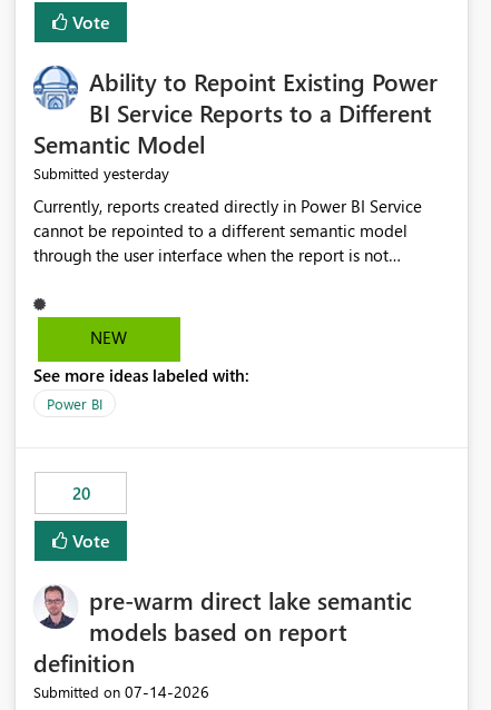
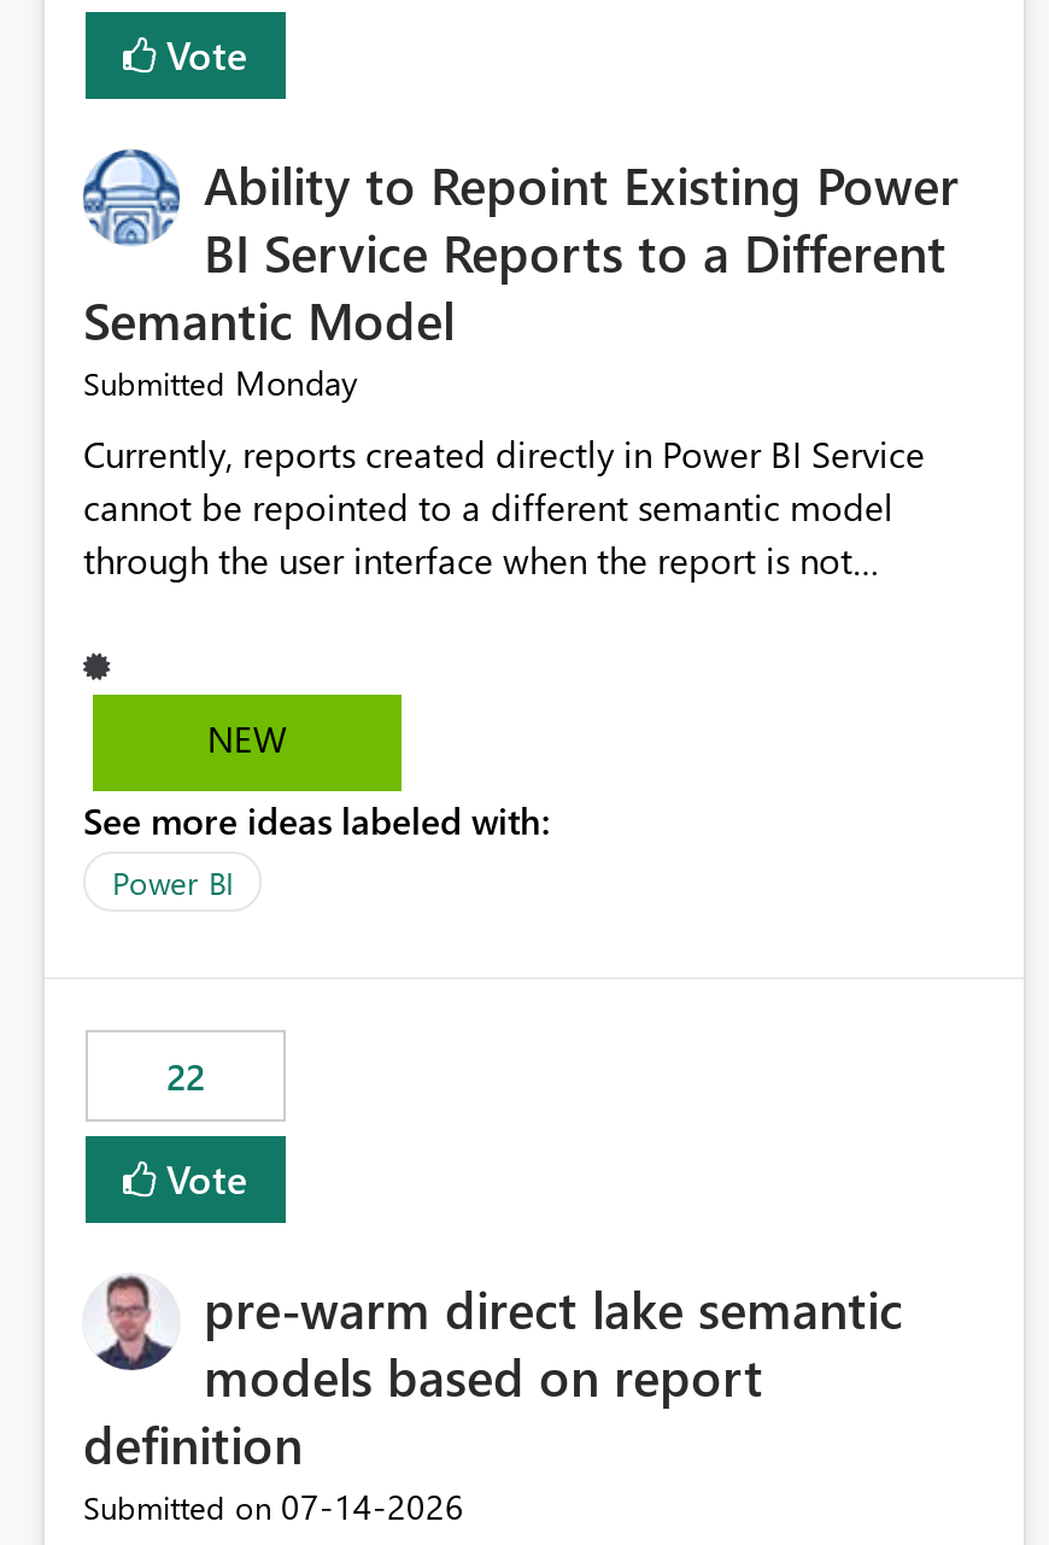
[33,163,169,184] Submitted yesterday -> [83,360,358,406] Submitted Monday
[72,482,90,505] 20 -> [166,1053,205,1101] 22

